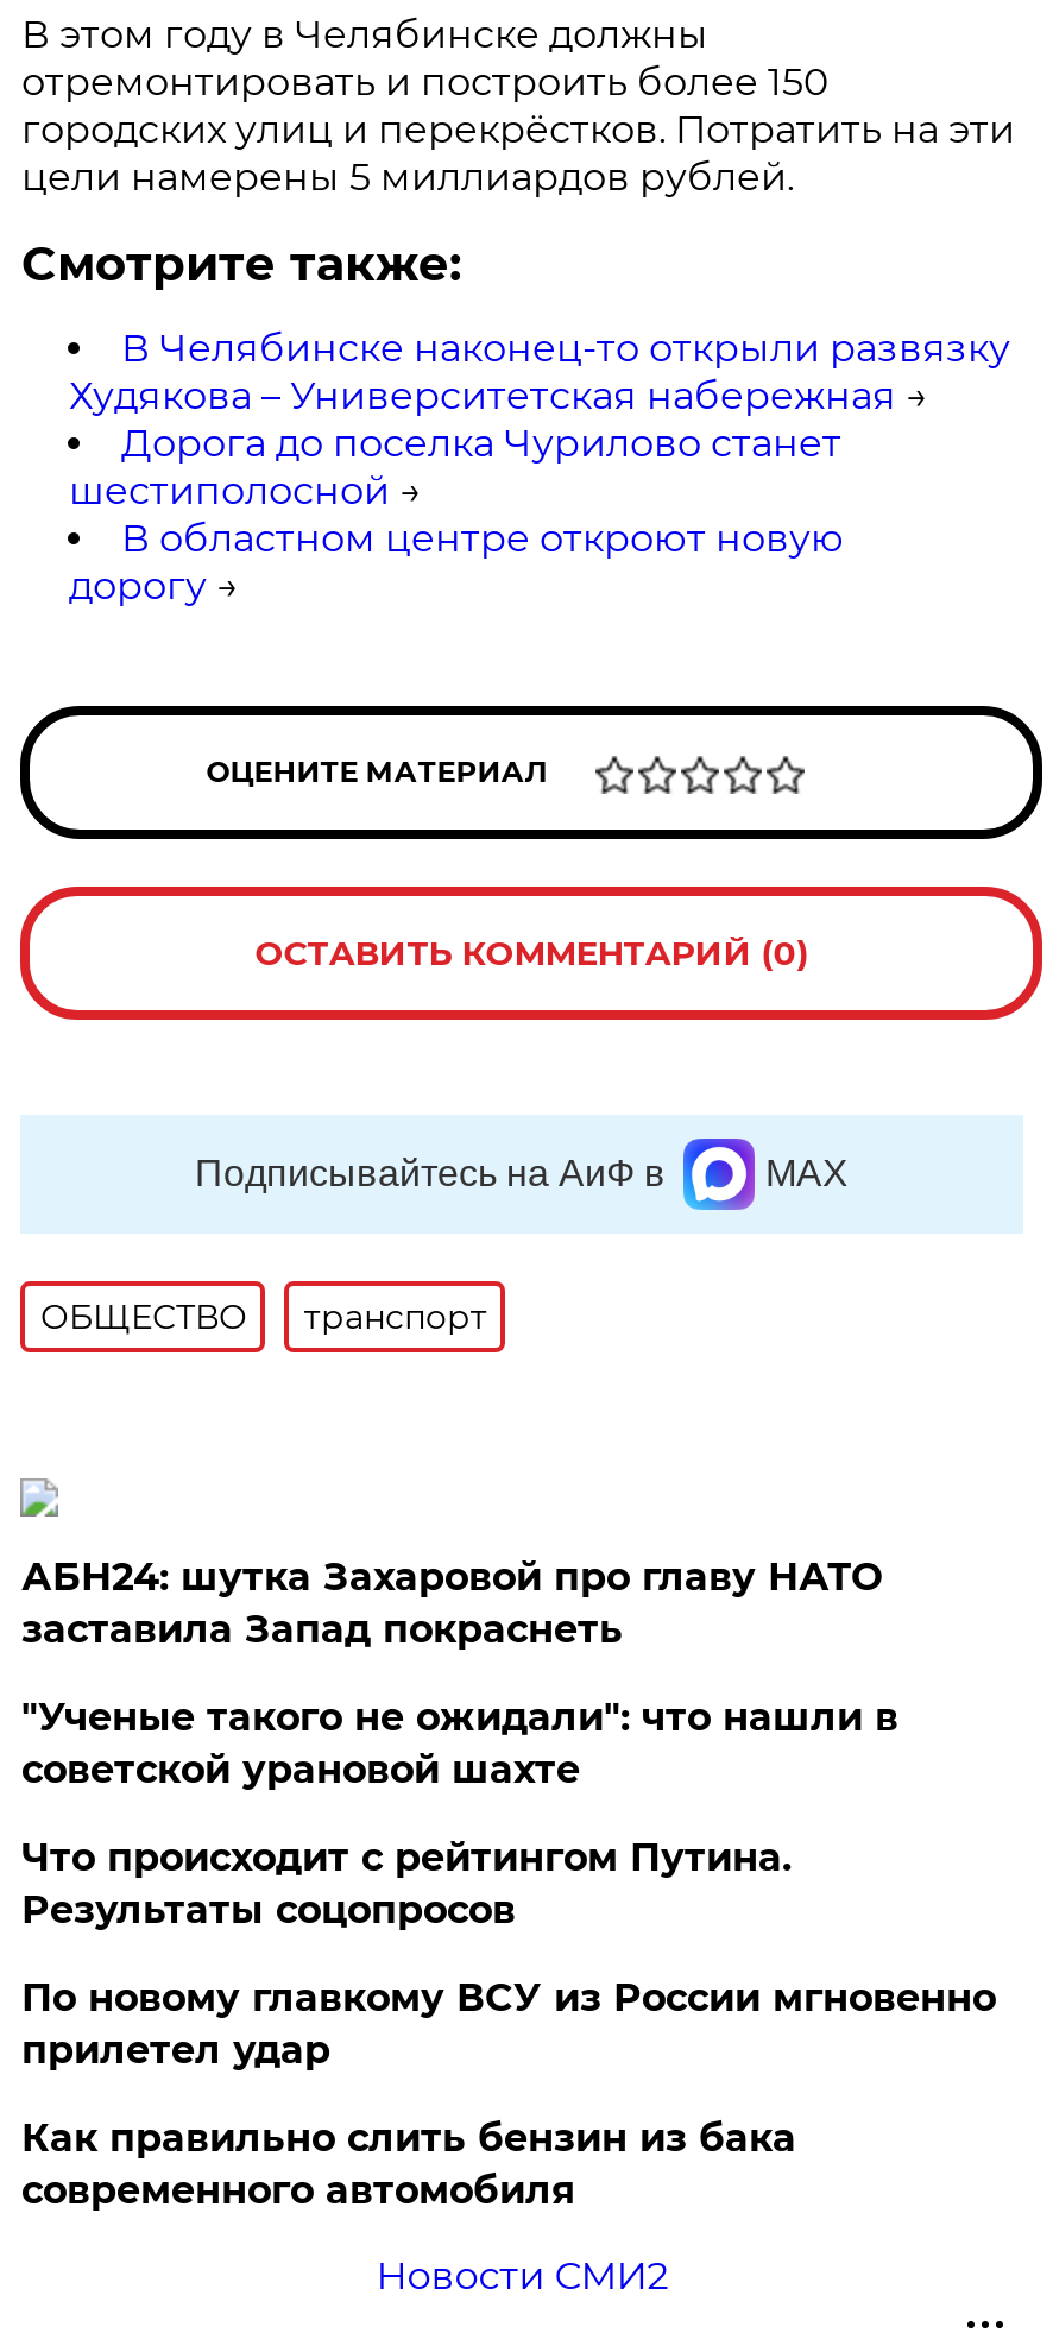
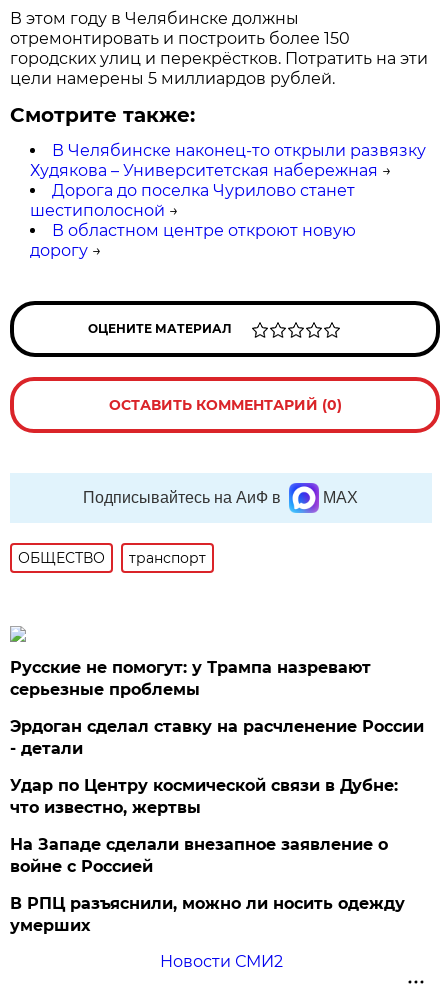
[21,1555,882,1652] АБН24: шутка Захаровой про главу НАТО | заставила Запад покраснеть -> [10,658,371,699] Русские не помогут: у Трампа назревают | серьезные проблемы
[21,1695,898,1792] "Ученые такого не ожидали": что нашли в | советской урановой шахте -> [10,717,424,758] Эрдоган сделал ставку на расчленение России | - детали
[21,1835,791,1932] Что происходит с рейтингом Путина. | Результаты соцопросов -> [10,776,398,817] Удар по Центру космической связи в Дубне: | что известно, жертвы
[21,1975,996,2073] По новому главкому ВСУ из России мгновенно | прилетел удар -> [10,835,388,876] На Западе сделали внезапное заявление о | войне с Россией
[21,2116,796,2213] Как правильно слить бензин из бака | современного автомобиля -> [10,894,405,935] В РПЦ разъяснили, можно ли носить одежду | умерших

